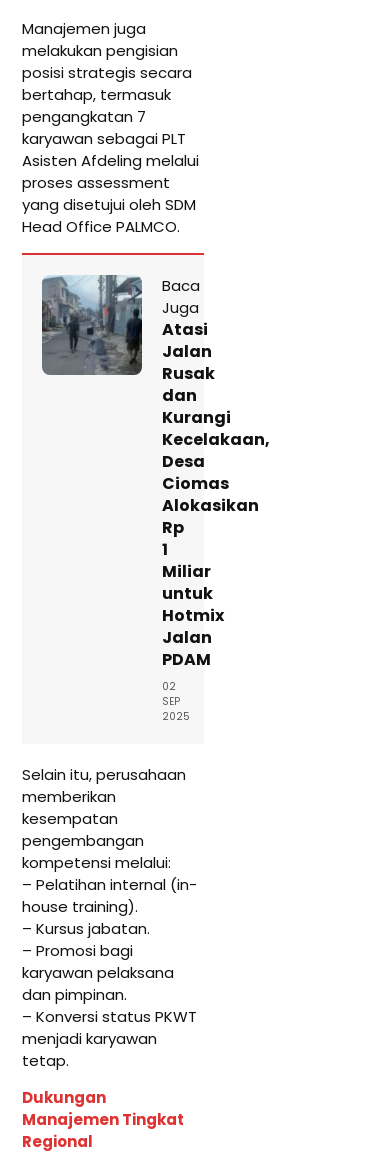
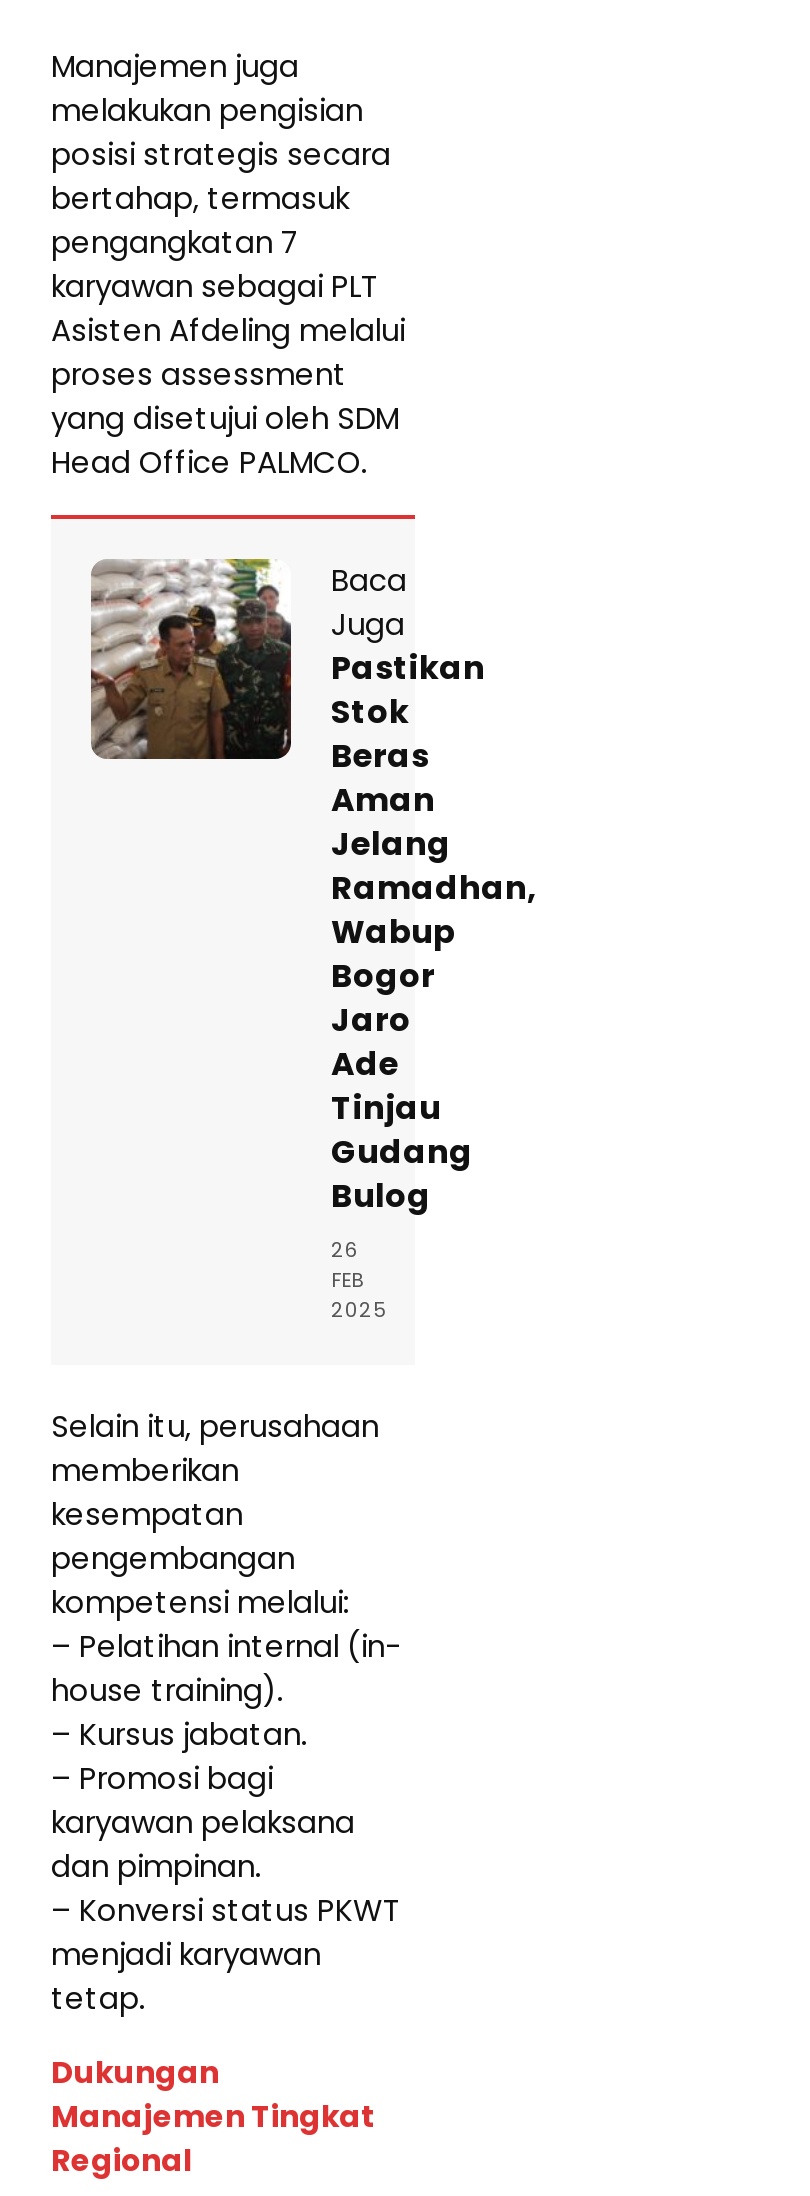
[41,274,270,709] [image] | Atasi | Jalan | Rusak | dan | Kurangi | Kecelakaan, | Desa | Ciomas | Alokasikan | Rp | 1 | Miliar | untuk | Hotmix | Jalan | PDAM | 02 | SEP -> [91,557,537,1296] [image] | Pastikan | Stok | Beras | Aman | Jelang | Ramadhan, | Wabup | Bogor | Jaro | Ade | Tinjau | Gudang | Bulog | 26 | FEB

